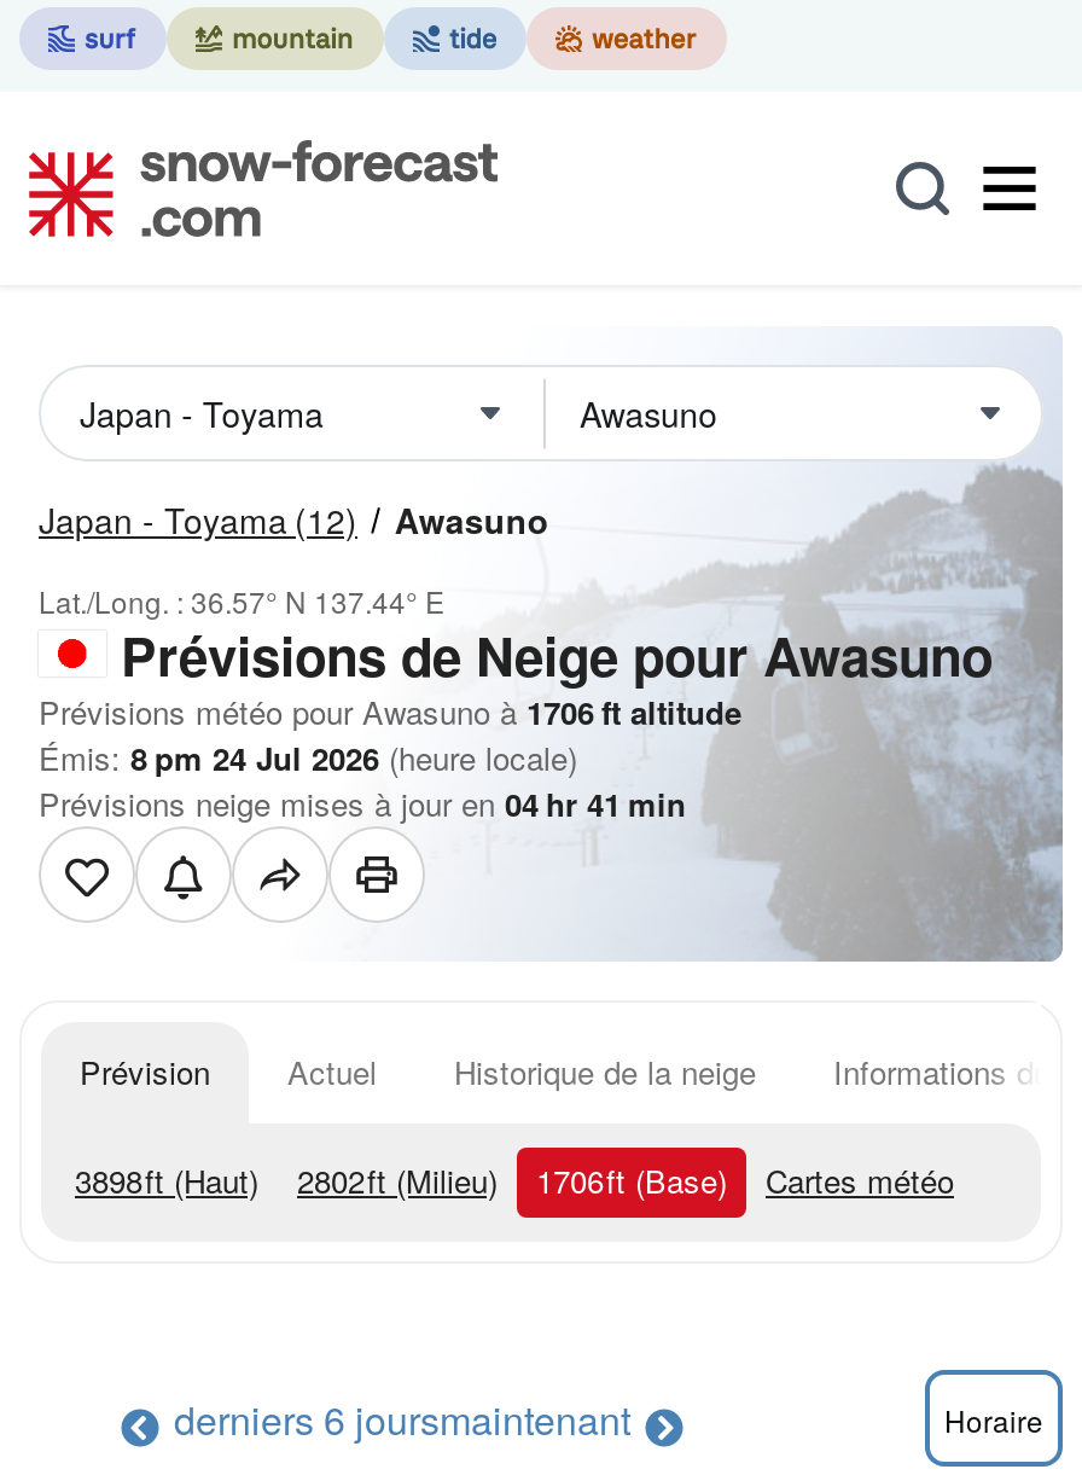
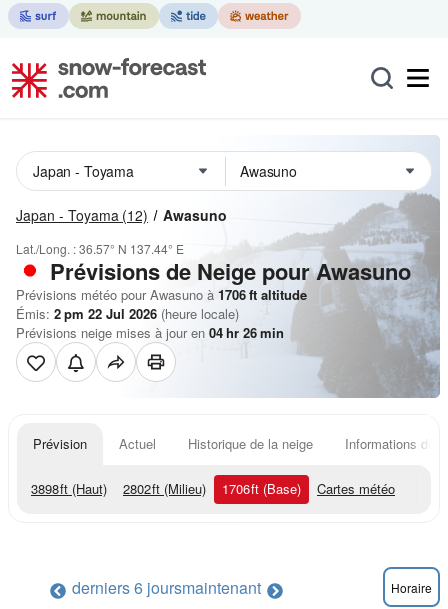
[39,734,577,780] Émis: 8 pm 24 Jul 2026 (heure locale) -> [16,304,239,323] Émis: 2 pm 22 Jul 2026 (heure locale)
[39,780,686,826] Prévisions neige mises à jour en 04 hr 41 min -> [16,323,284,342] Prévisions neige mises à jour en 04 hr 26 min

